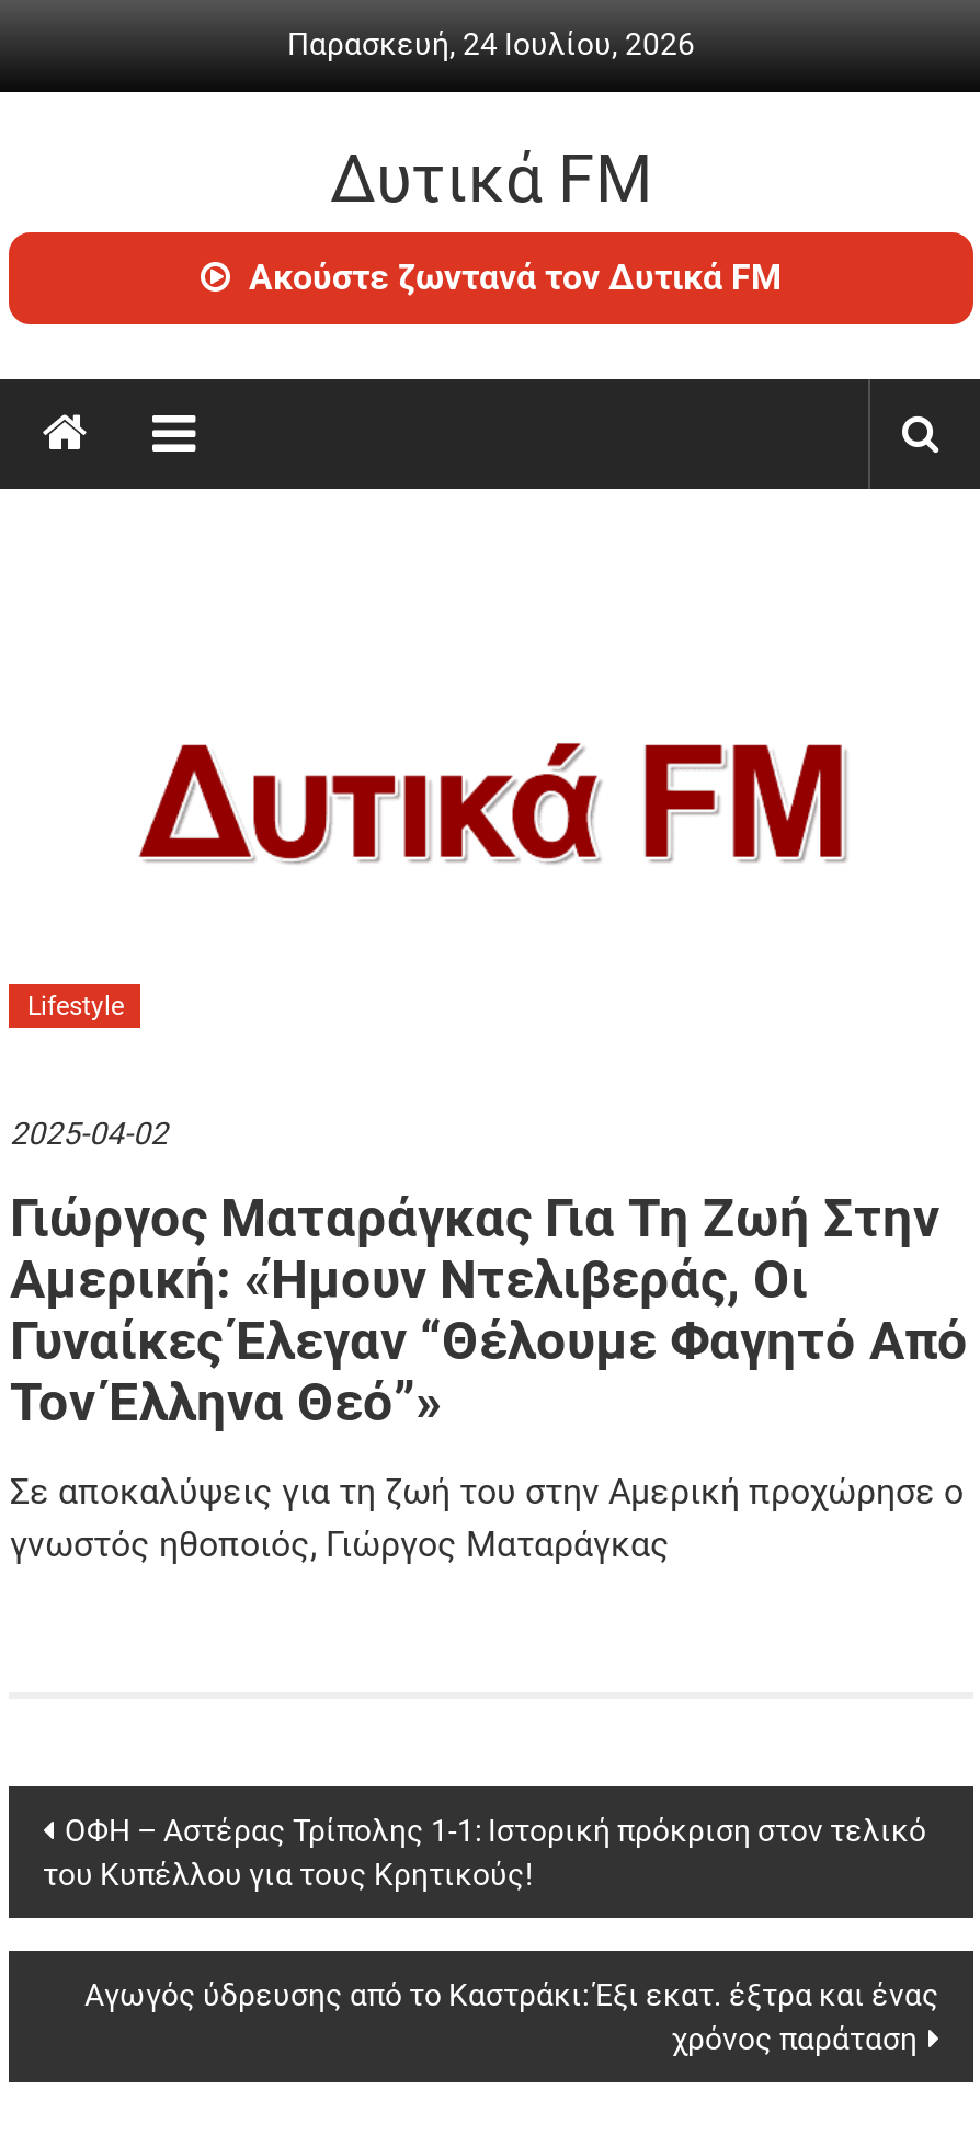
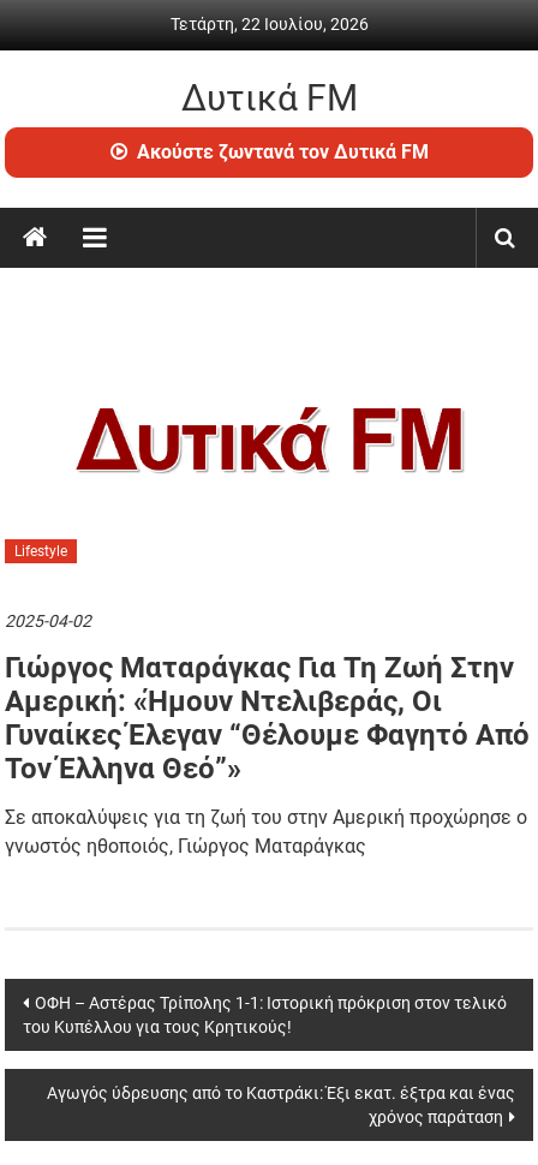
[287,26,695,61] Παρασκευή, 24 Ιουλίου, 2026 -> [170,14,368,34] Τετάρτη, 22 Ιουλίου, 2026

